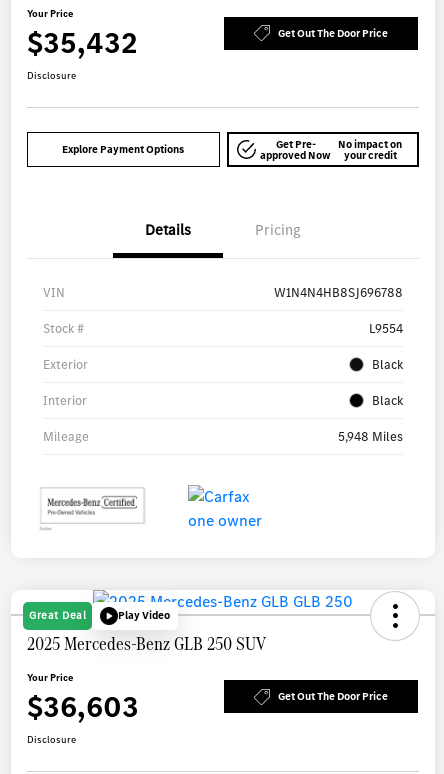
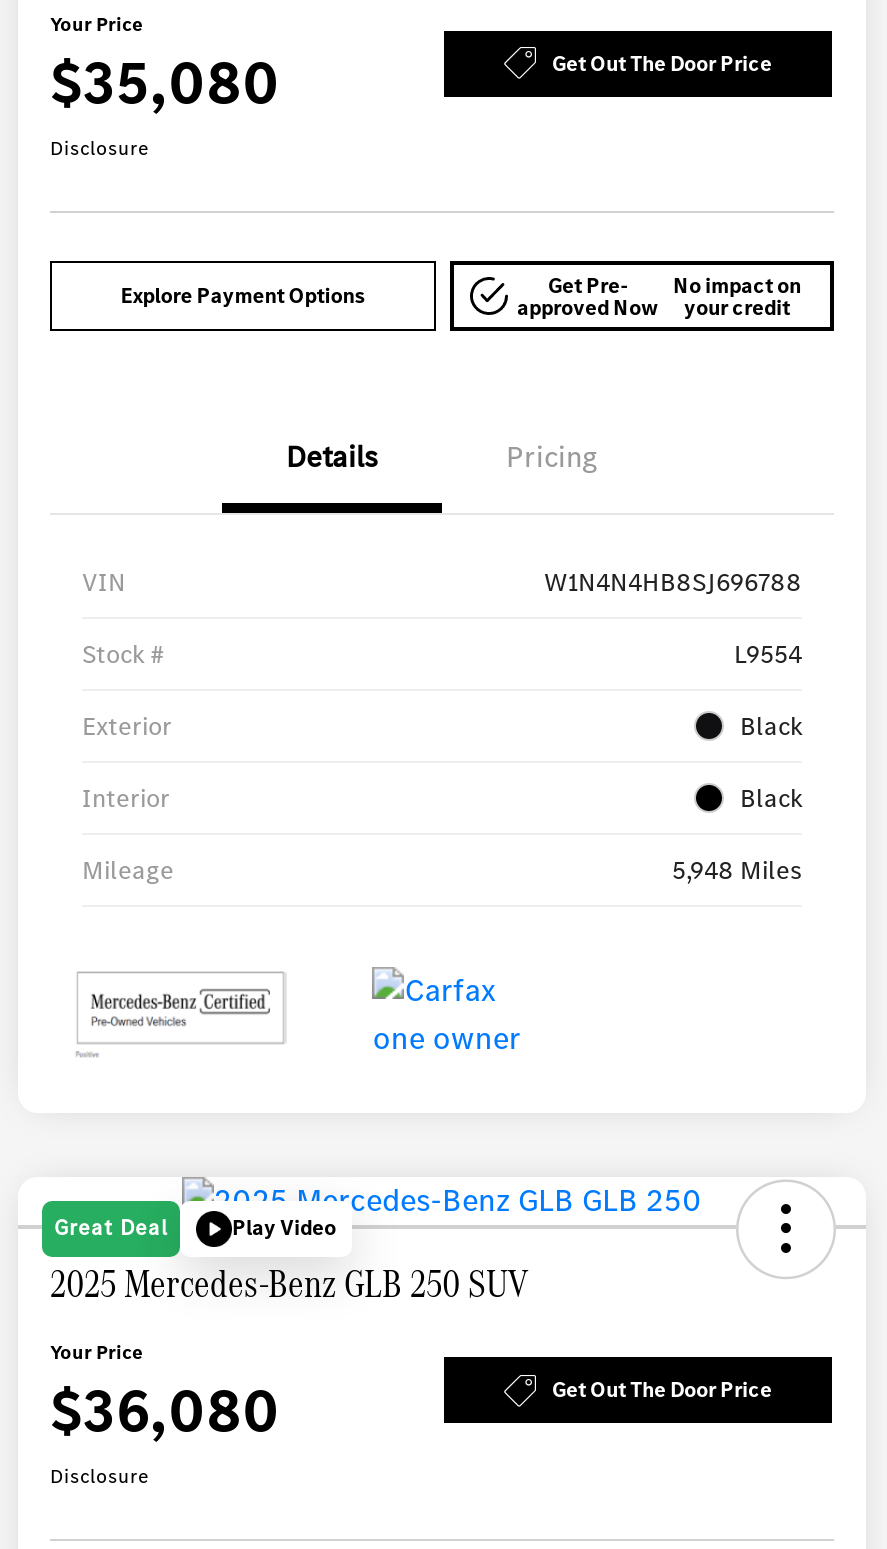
[27,23,138,63] $35,432 -> [50,43,280,123] $35,080
[27,687,139,727] $36,603 -> [50,1371,280,1451] $36,080

